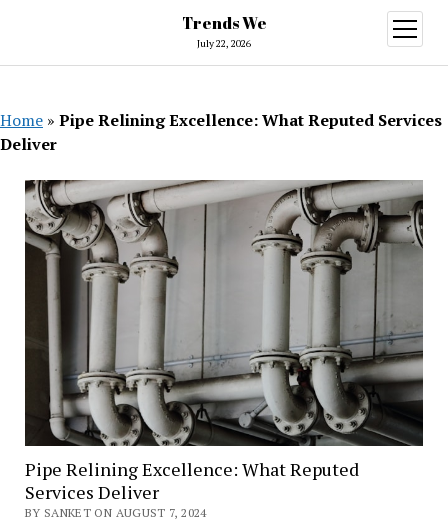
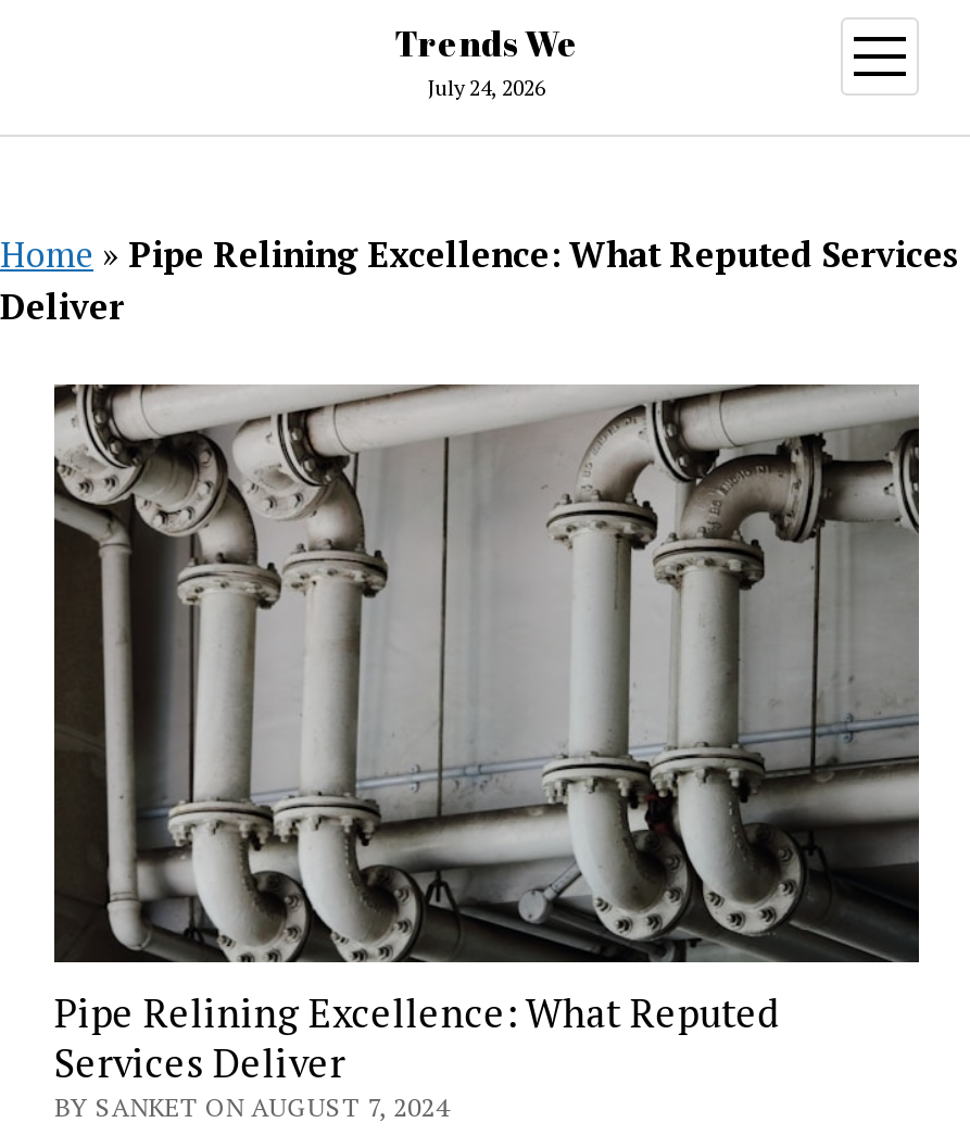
[197,37,251,50] July 22, 2026 -> [428,74,545,102] July 24, 2026

